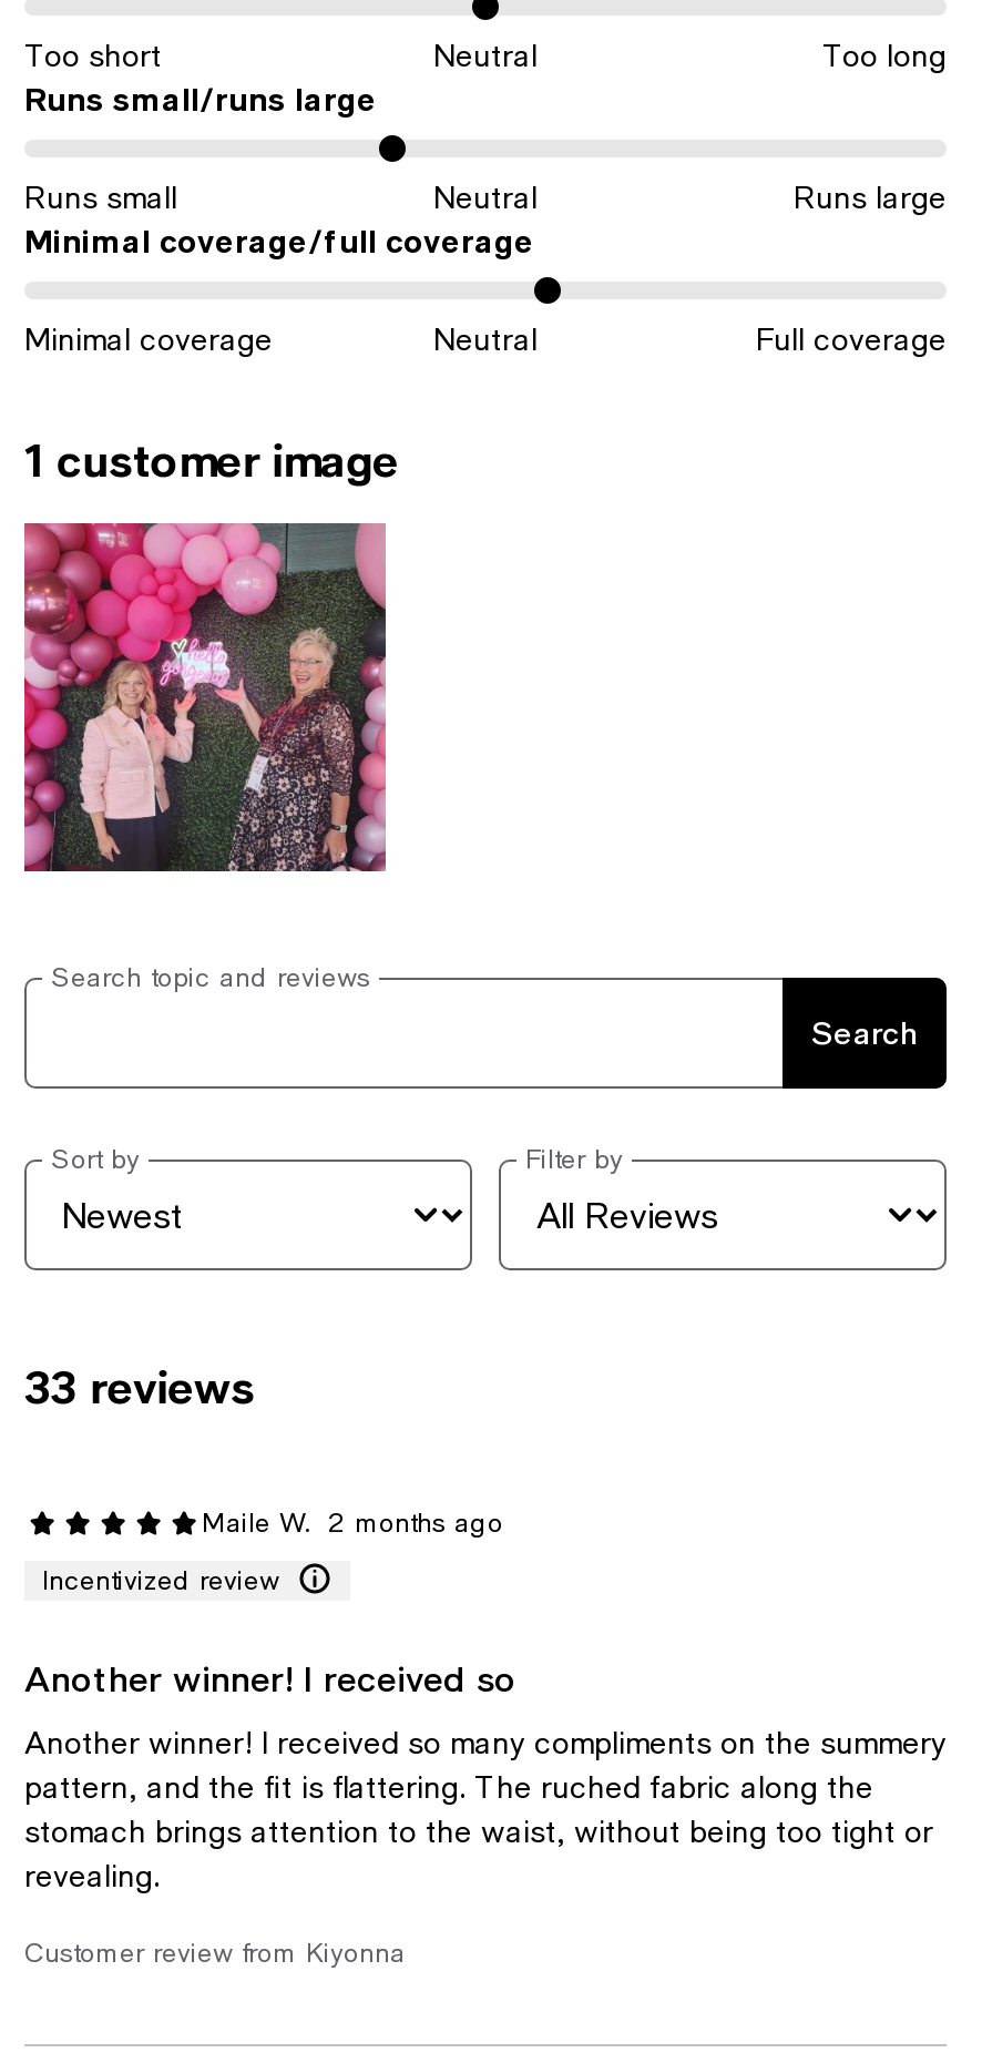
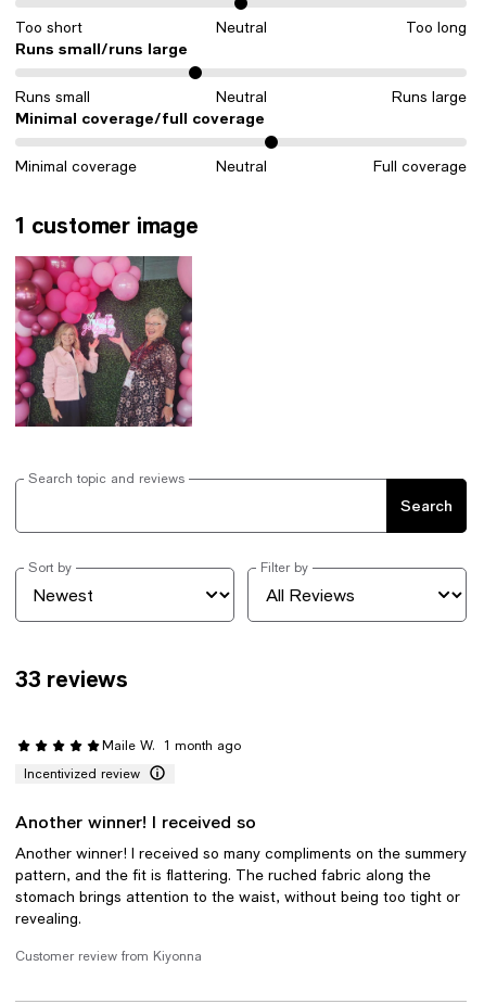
[202,1507,503,1538] Maile W. 2 months ago -> [102,738,241,753] Maile W. 1 month ago

